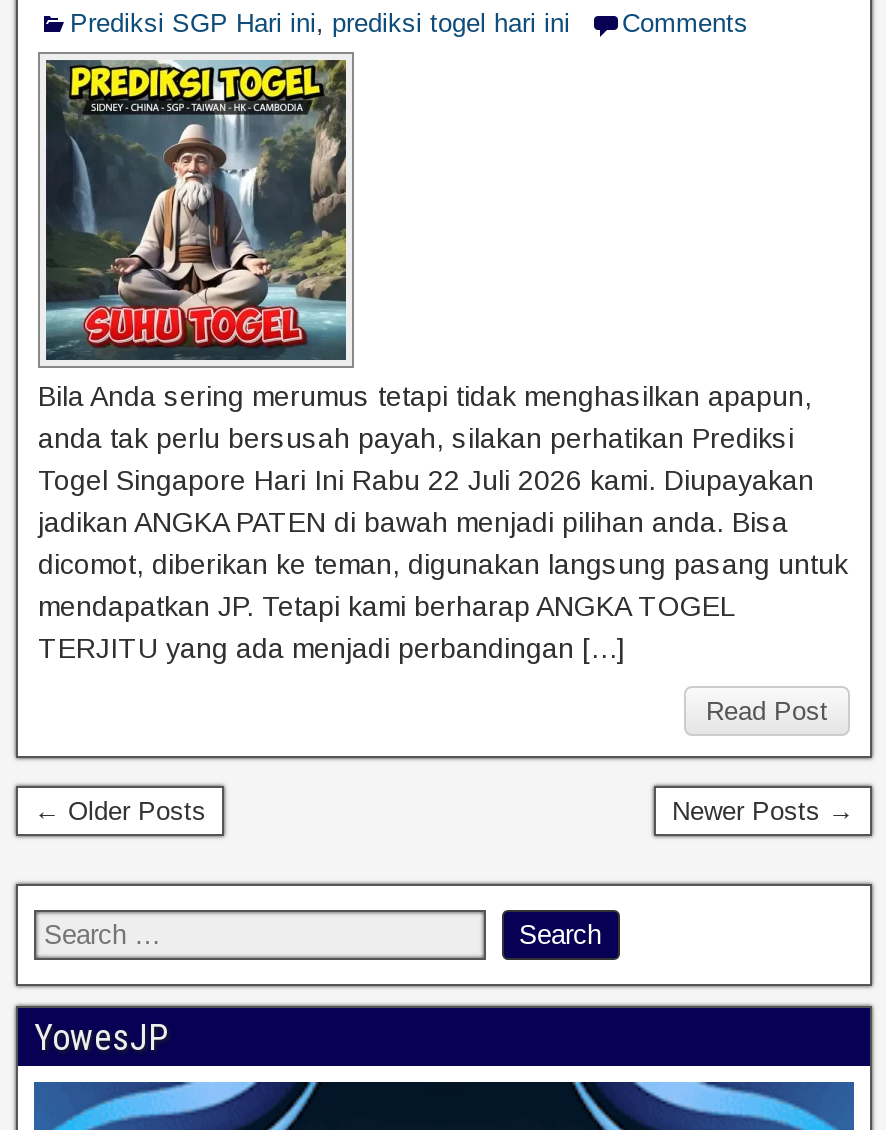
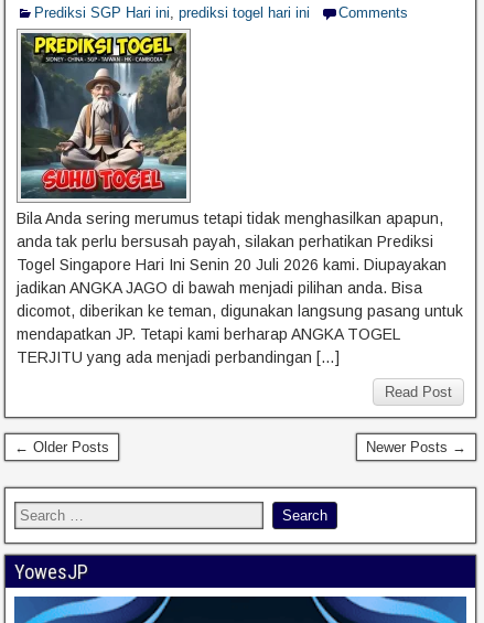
[38,464,814,496] Togel Singapore Hari Ini Rabu 22 Juli 2026 kami. Diupayakan -> [17,256,447,274] Togel Singapore Hari Ini Senin 20 Juli 2026 kami. Diupayakan
[38,506,788,538] jadikan ANGKA PATEN di bawah menjadi pilihan anda. Bisa -> [17,279,422,297] jadikan ANGKA JAGO di bawah menjadi pilihan anda. Bisa

